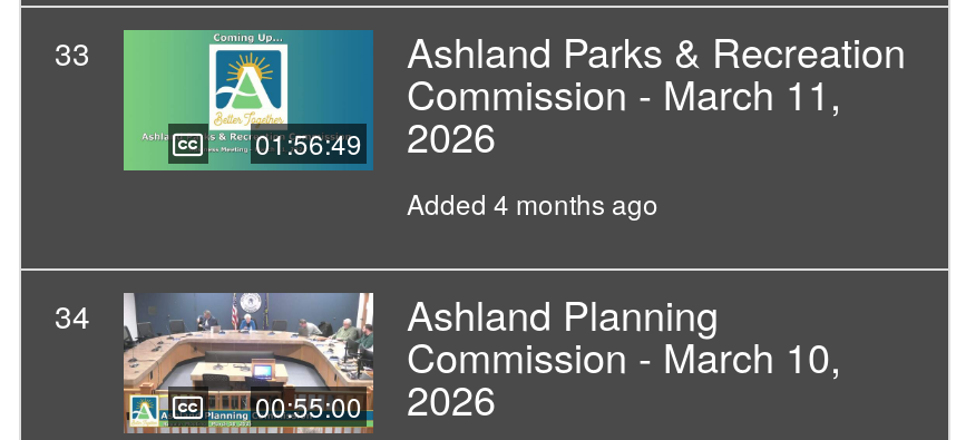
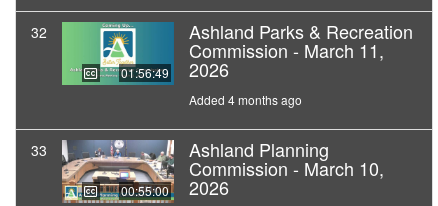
[55,31,90,76] 33 -> [31,22,47,42] 32
[55,294,90,339] 34 -> [31,140,47,160] 33

